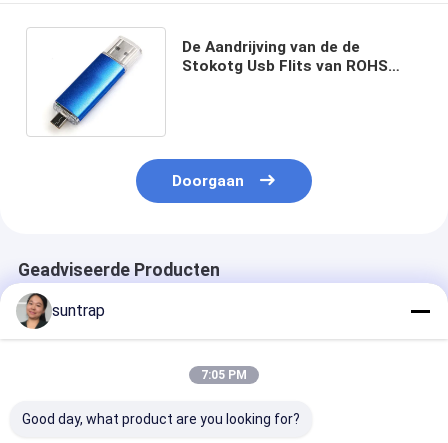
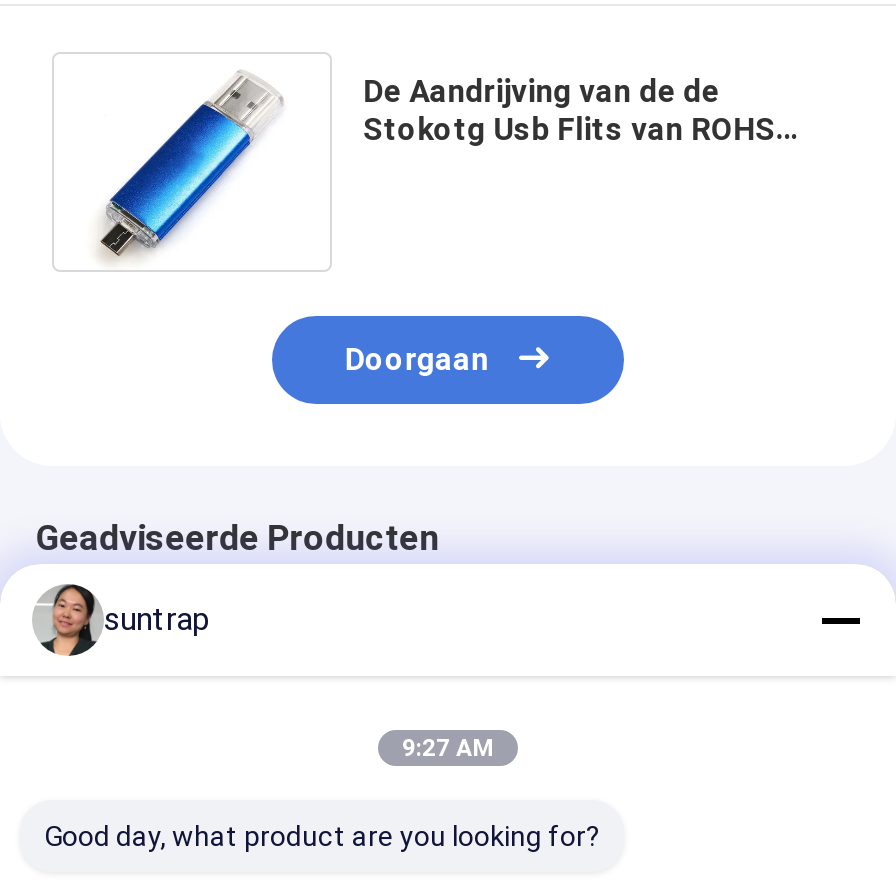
[201,368,247,382] 7:05 PM -> [402,734,494,762] 9:27 AM

